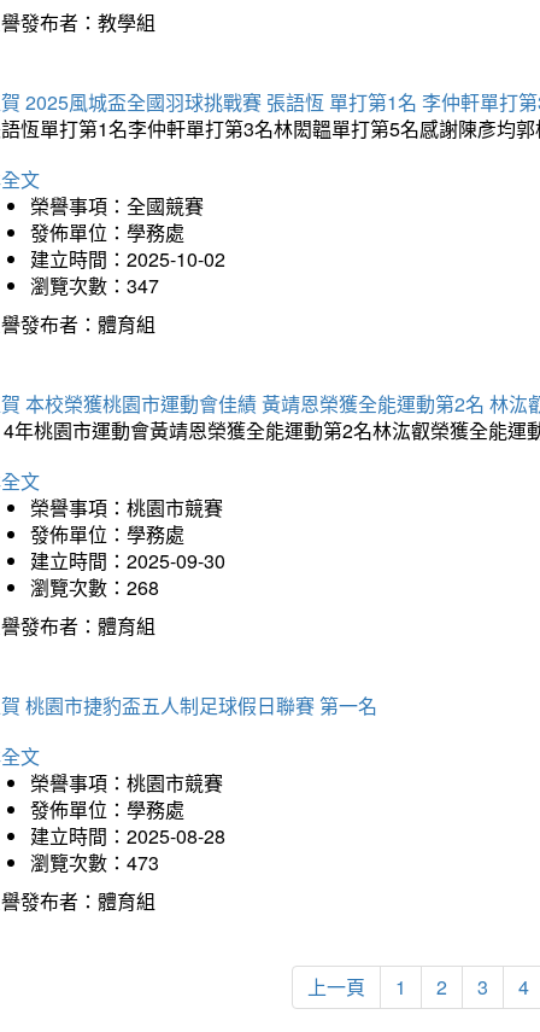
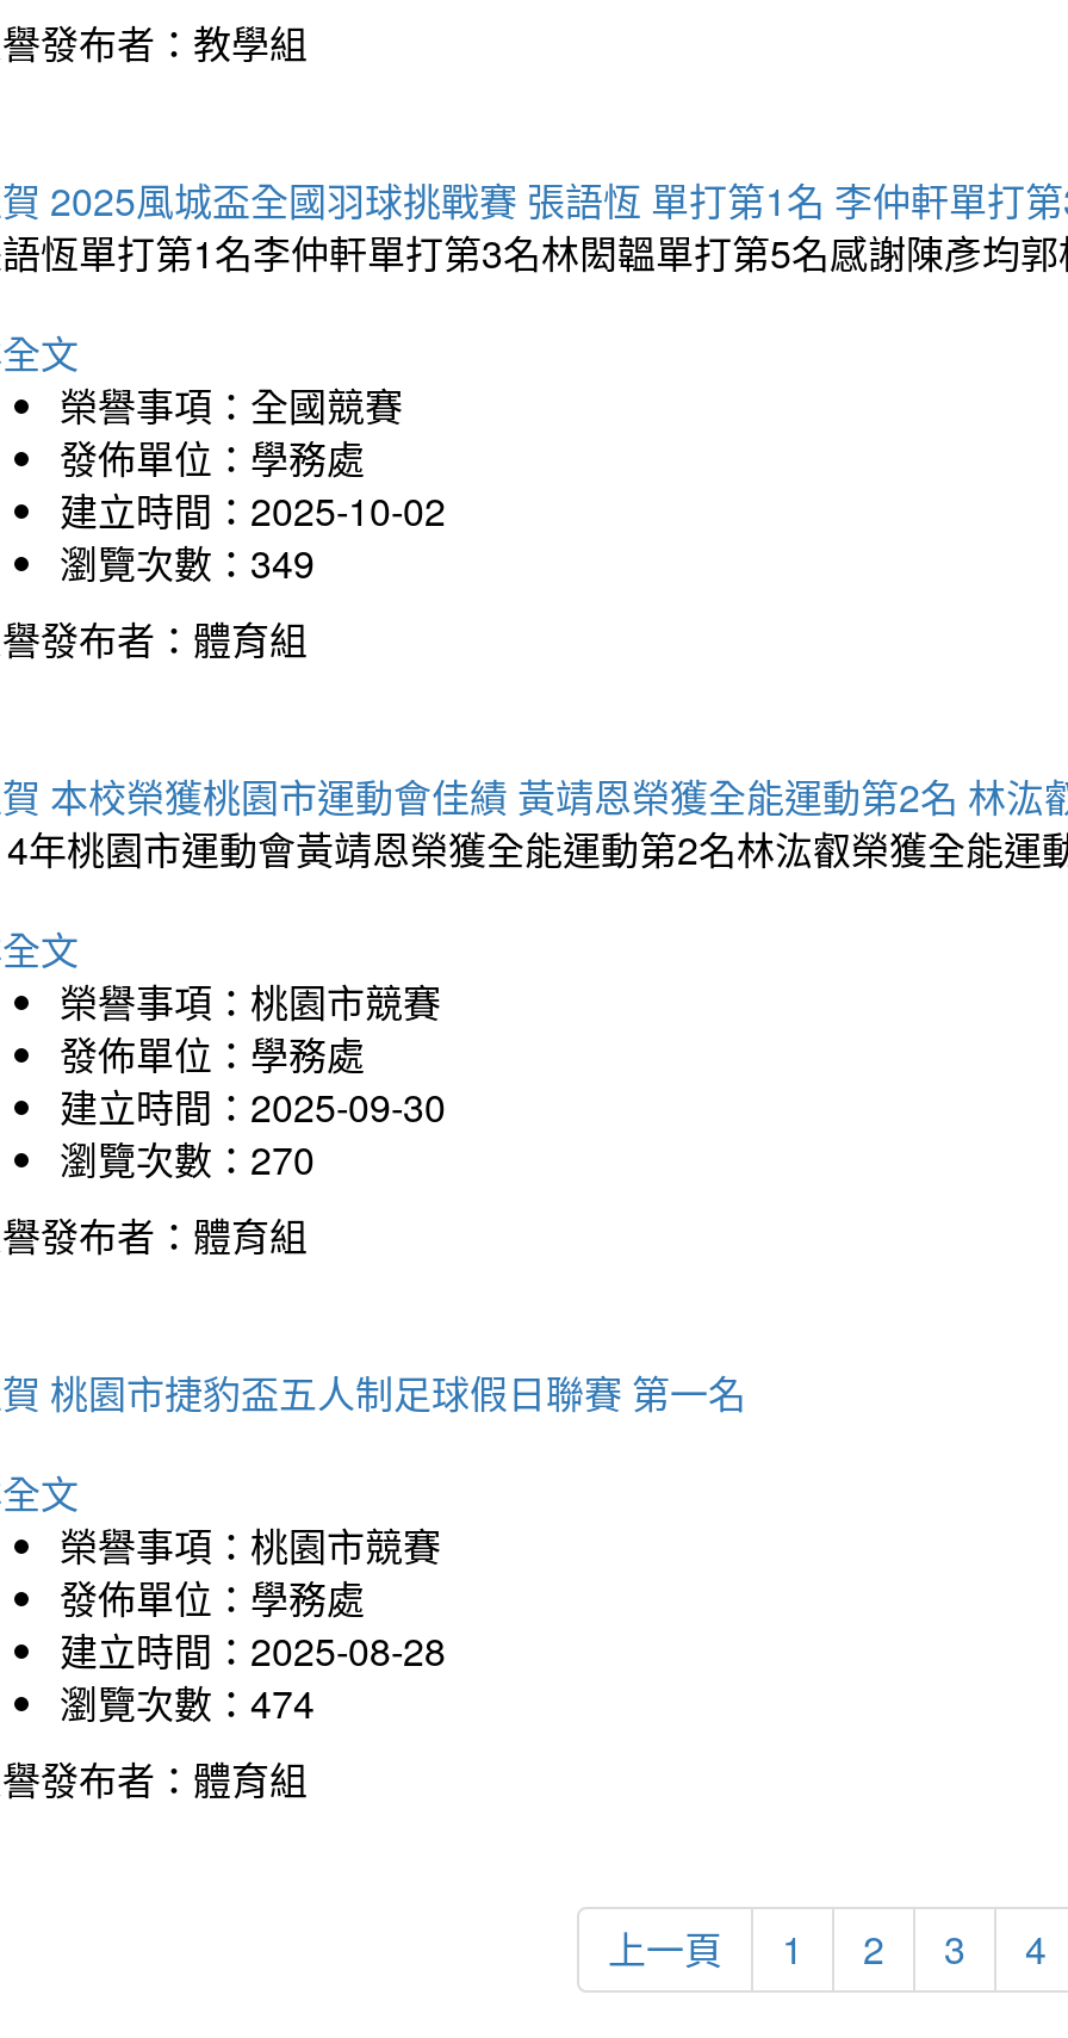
[30,272,159,299] 瀏覽次數：347 -> [60,535,315,590] 瀏覽次數：349
[30,573,159,601] 瀏覽次數：268 -> [60,1132,315,1187] 瀏覽次數：270
[30,849,159,876] 瀏覽次數：473 -> [60,1675,315,1730] 瀏覽次數：474

